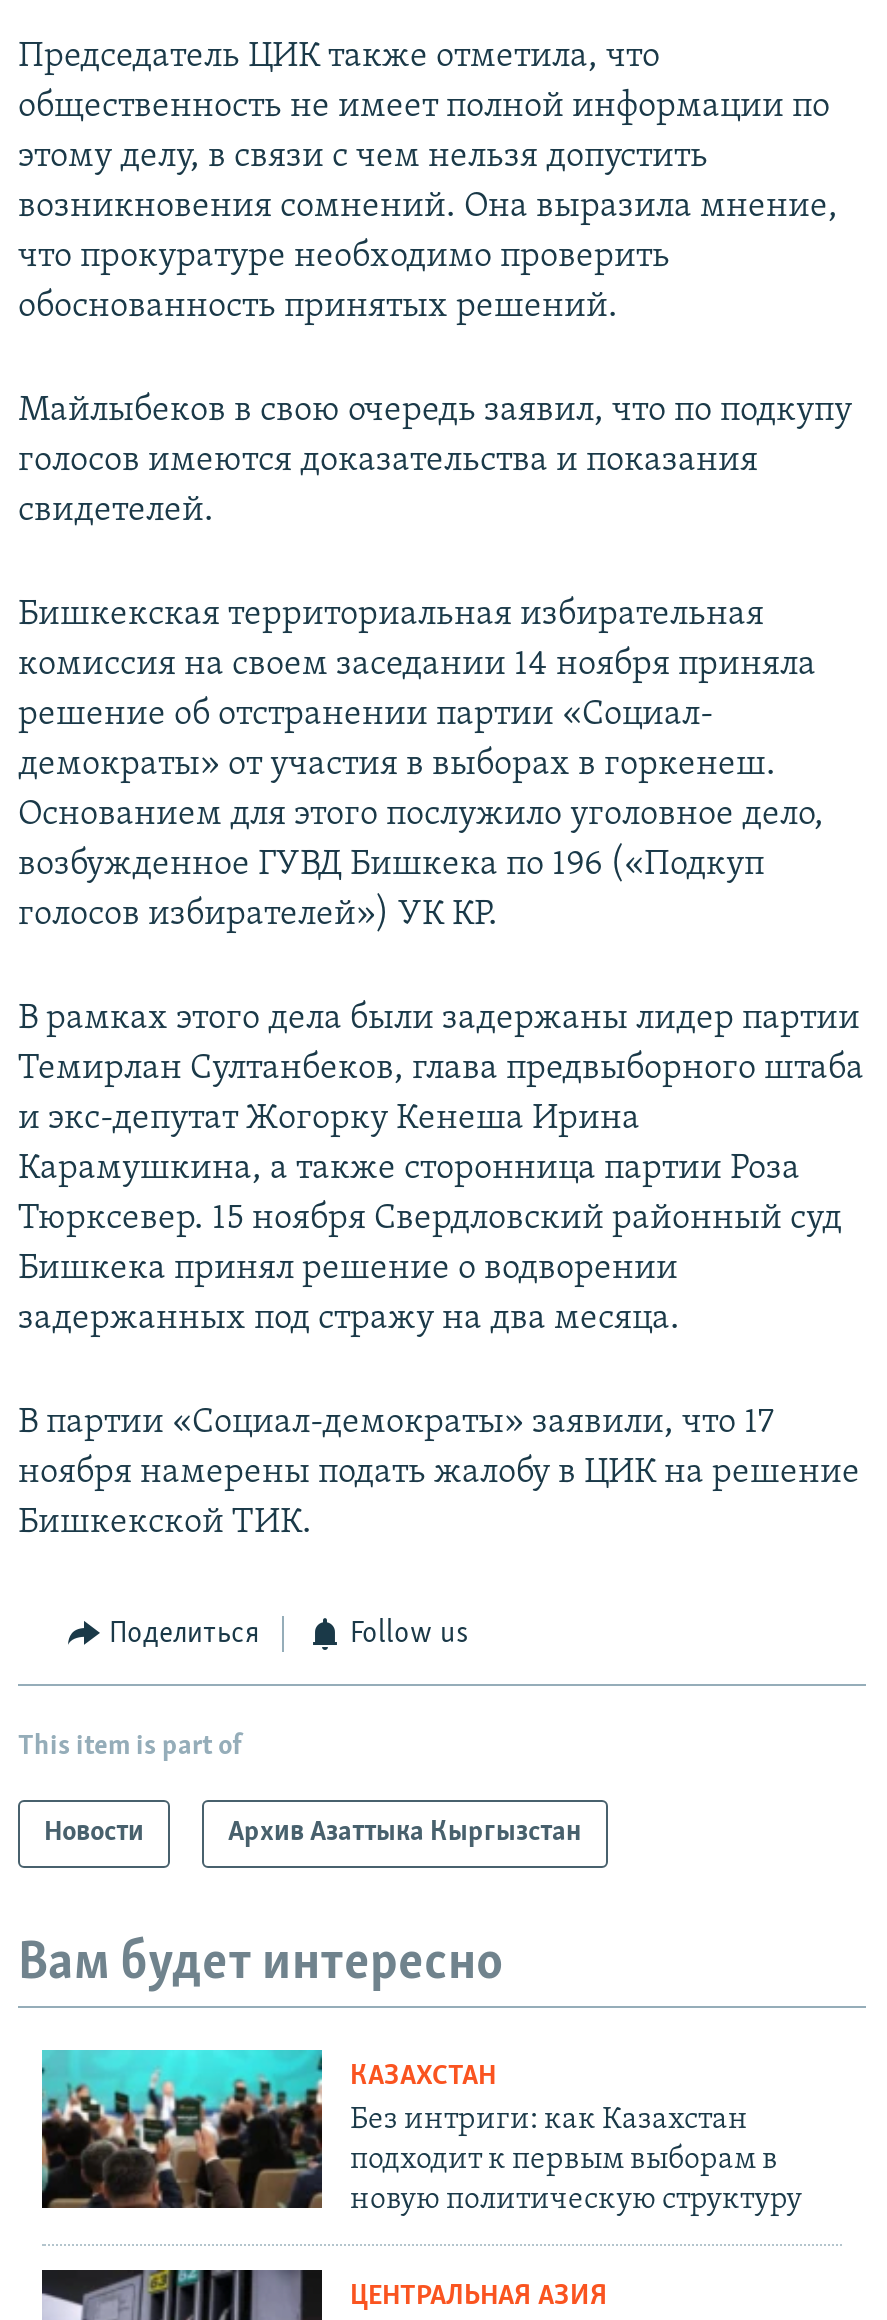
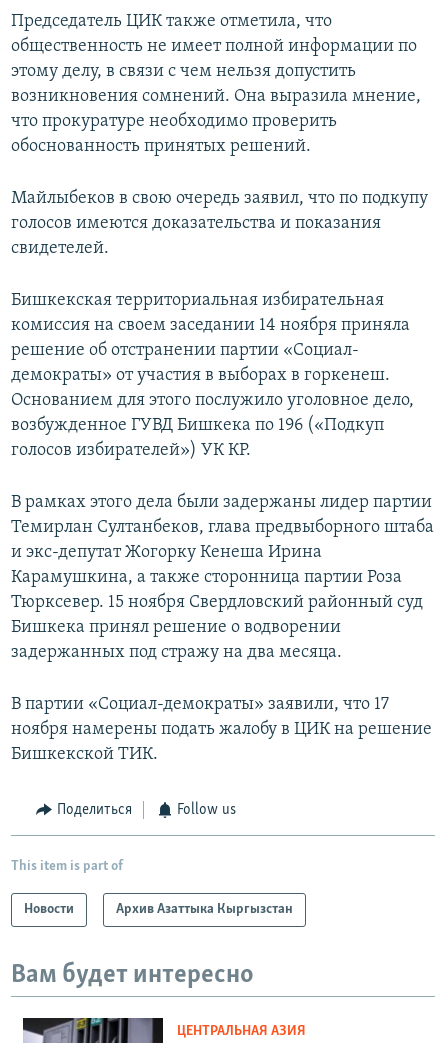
[40,2048,802,2217] [image] | КАЗАХСТАН | Без интриги: как Казахстан | подходит к первым выборам в | новую политическую структуру -> none

